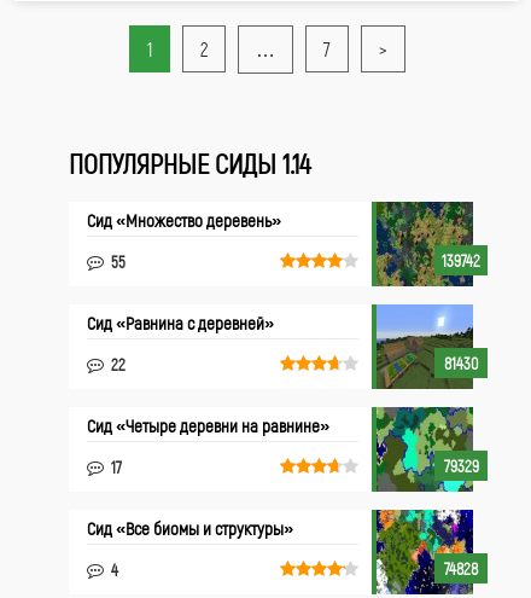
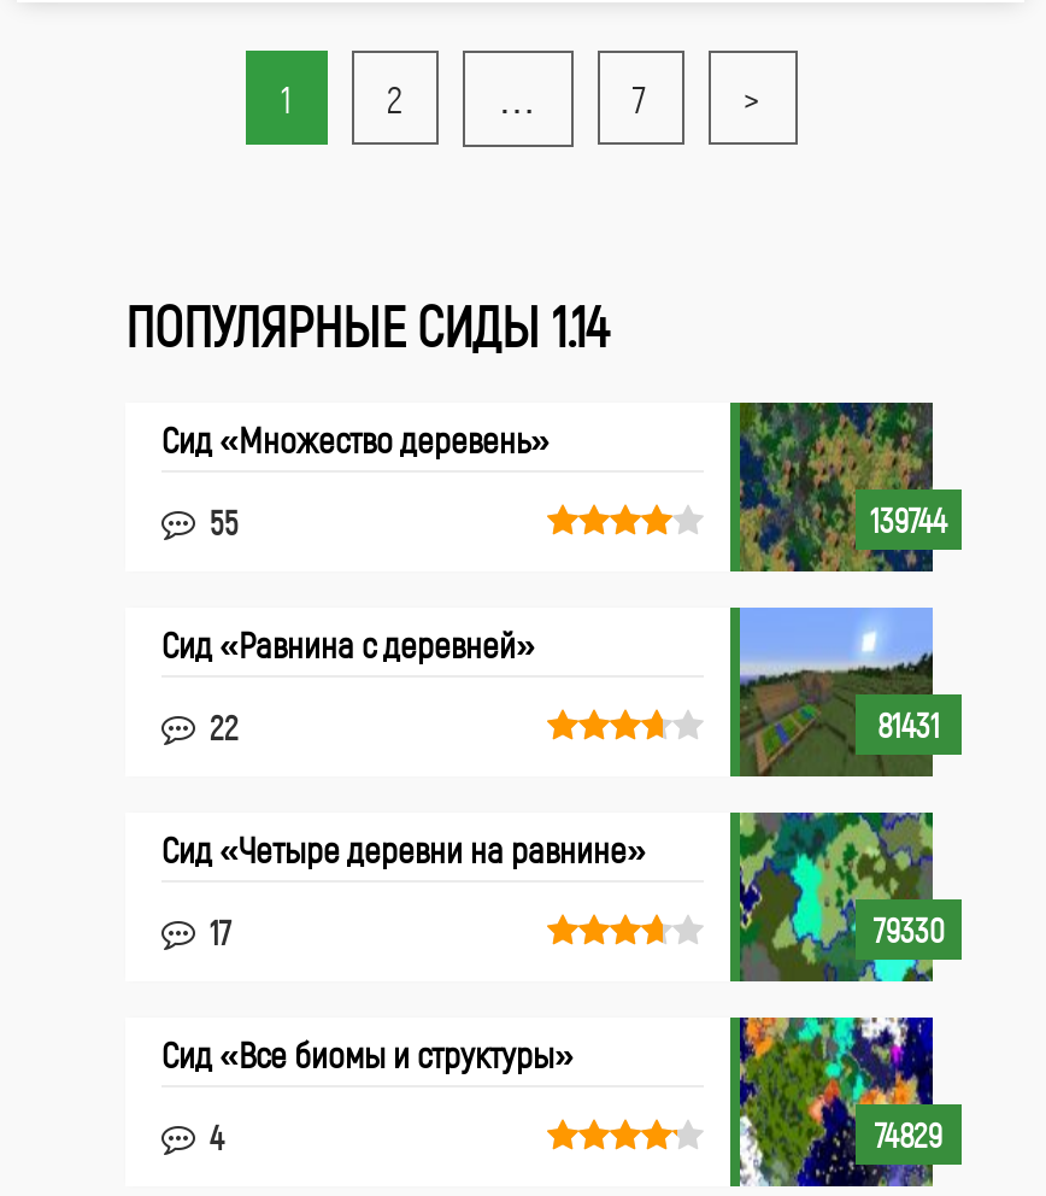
[442,250,480,271] 139742 -> [870,499,947,540] 139744
[444,353,478,373] 81430 -> [877,704,940,745] 81431
[444,455,479,476] 79329 -> [874,909,944,950] 79330
[444,558,478,579] 74828 -> [875,1114,942,1155] 74829

